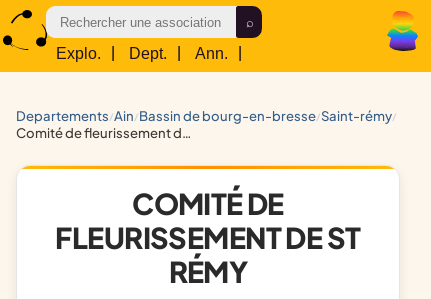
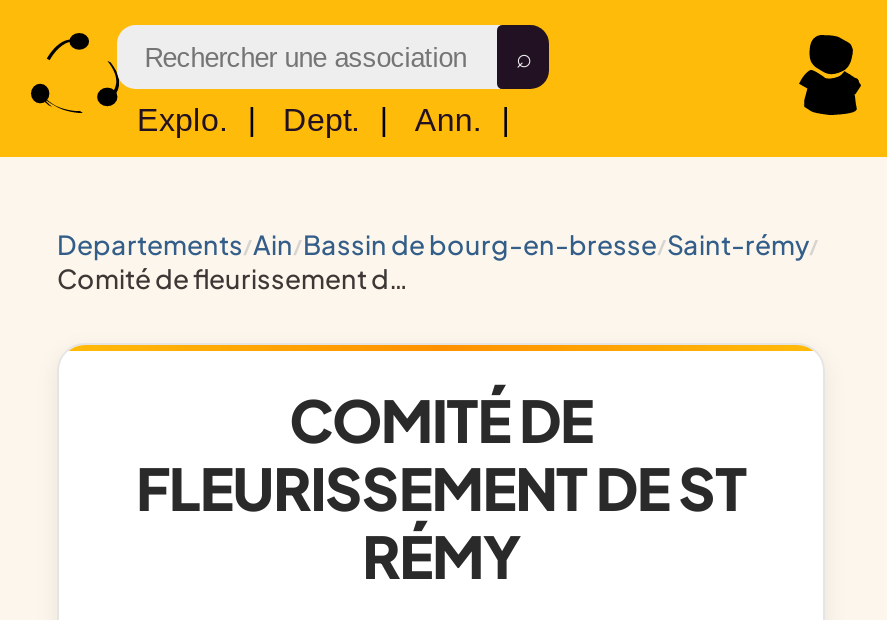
[387,11,419,51] [image] -> [799,33,863,115] [image]

